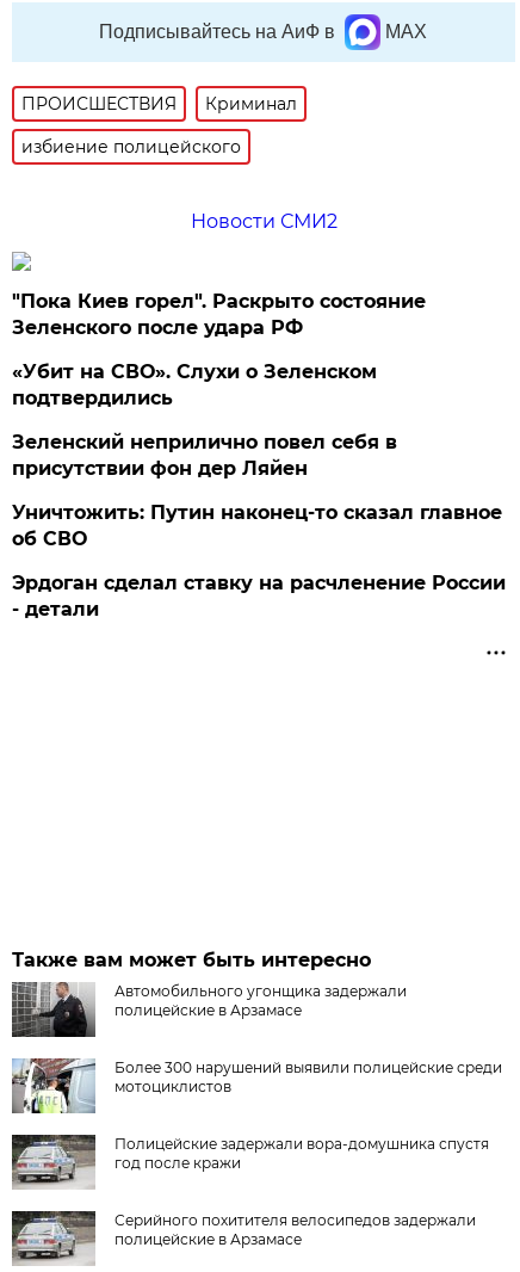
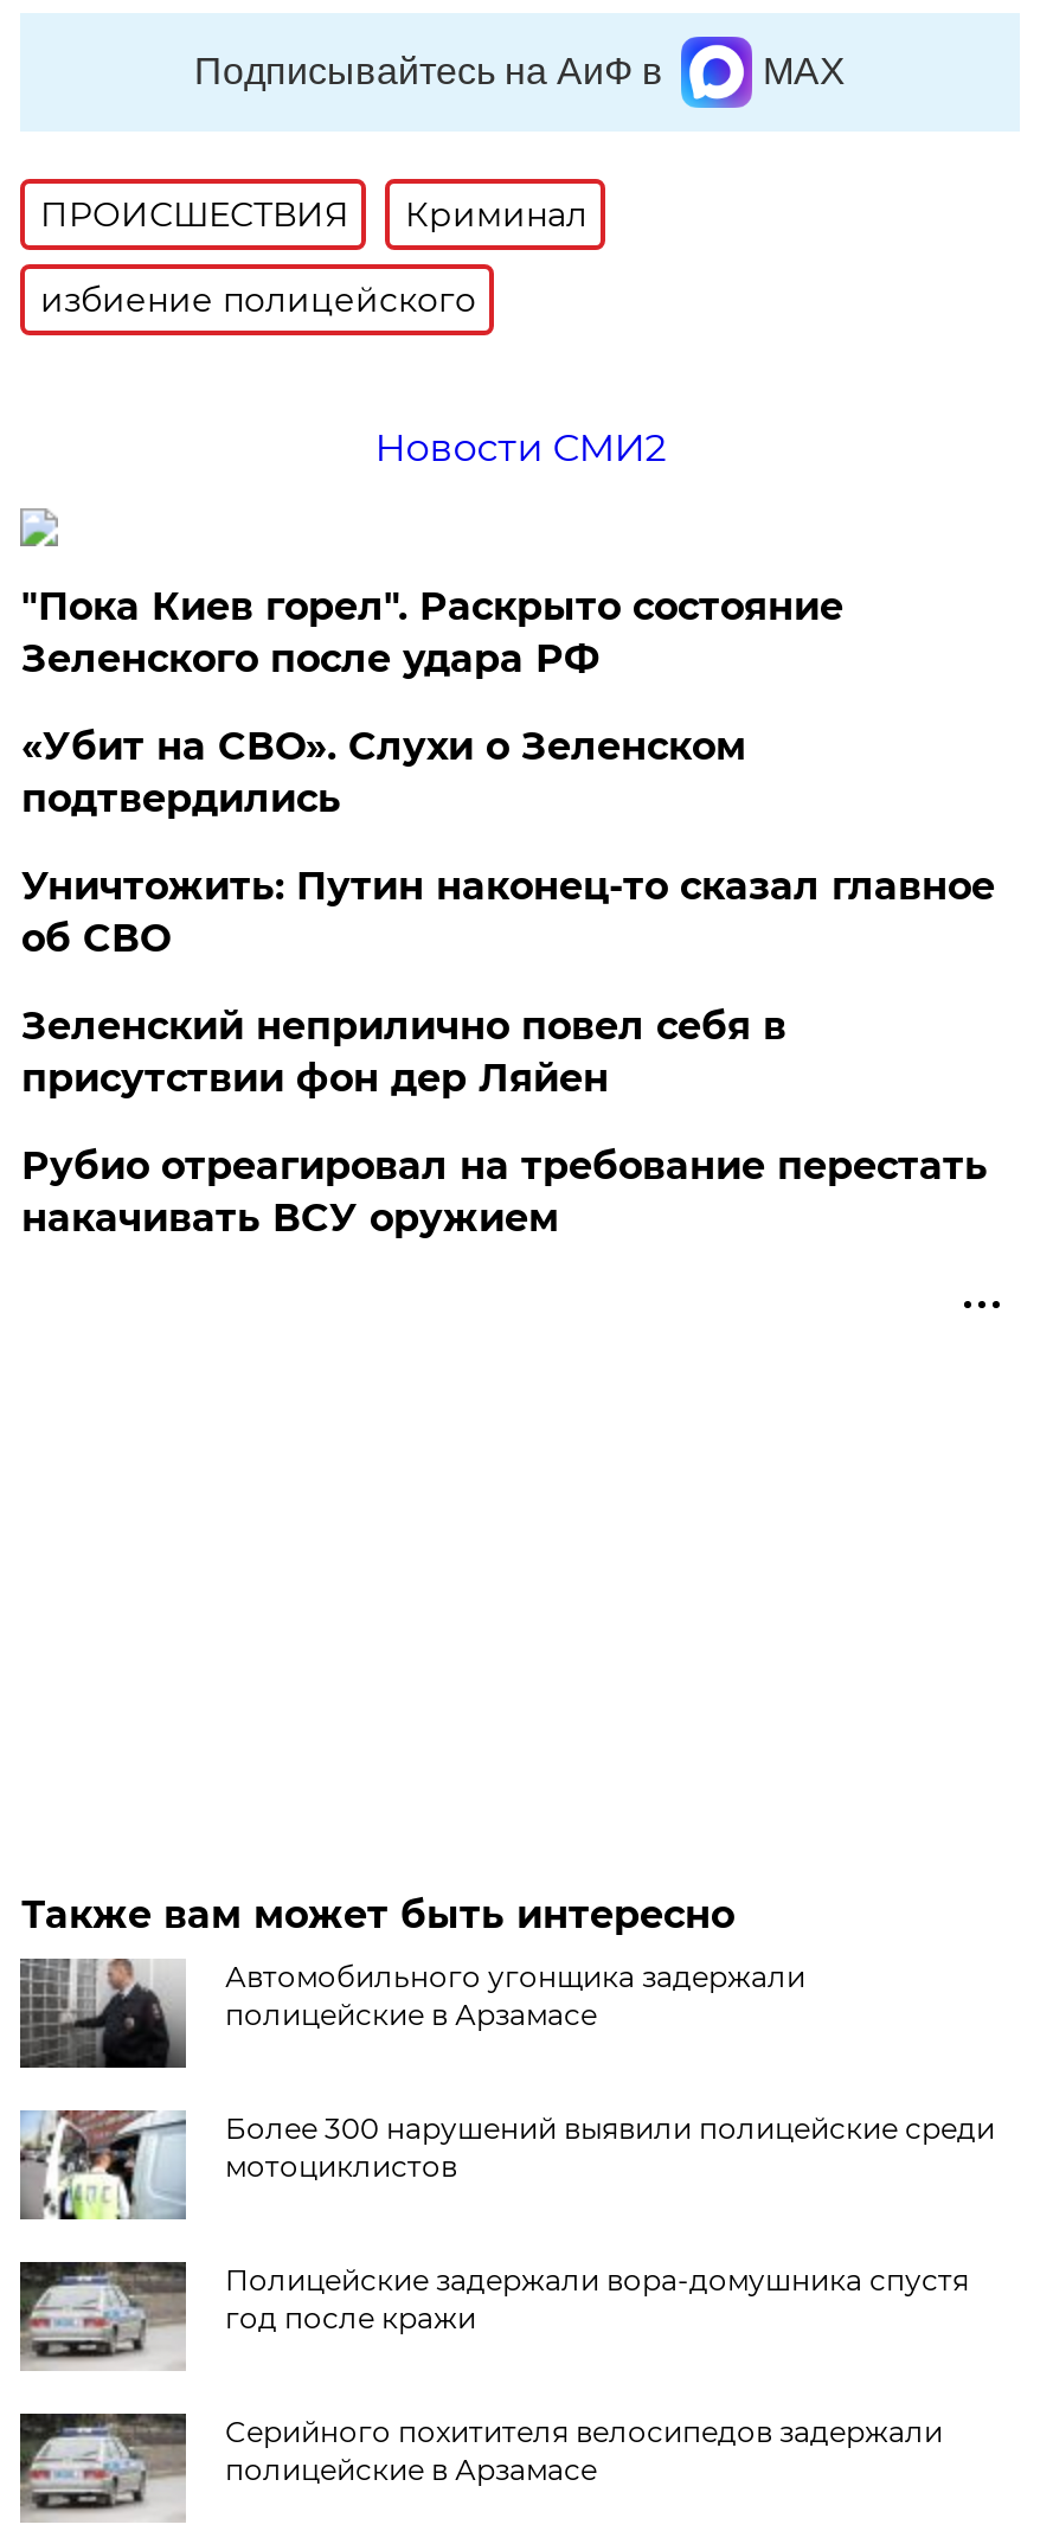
moved [12,431,398,480] -> [21,1003,786,1101]: Зеленский неприлично повел cебя в | присутствии фон дер Ляйен
moved [12,501,503,550] -> [21,864,995,961]: Уничтожить: Путин наконец-то сказал главное | об СВО
[12,571,506,620] Эрдоган сделал ставку на расчленение России | - детали -> [21,1143,988,1240] Рубио отреагировал на требование перестать | накачивать ВСУ оружием

